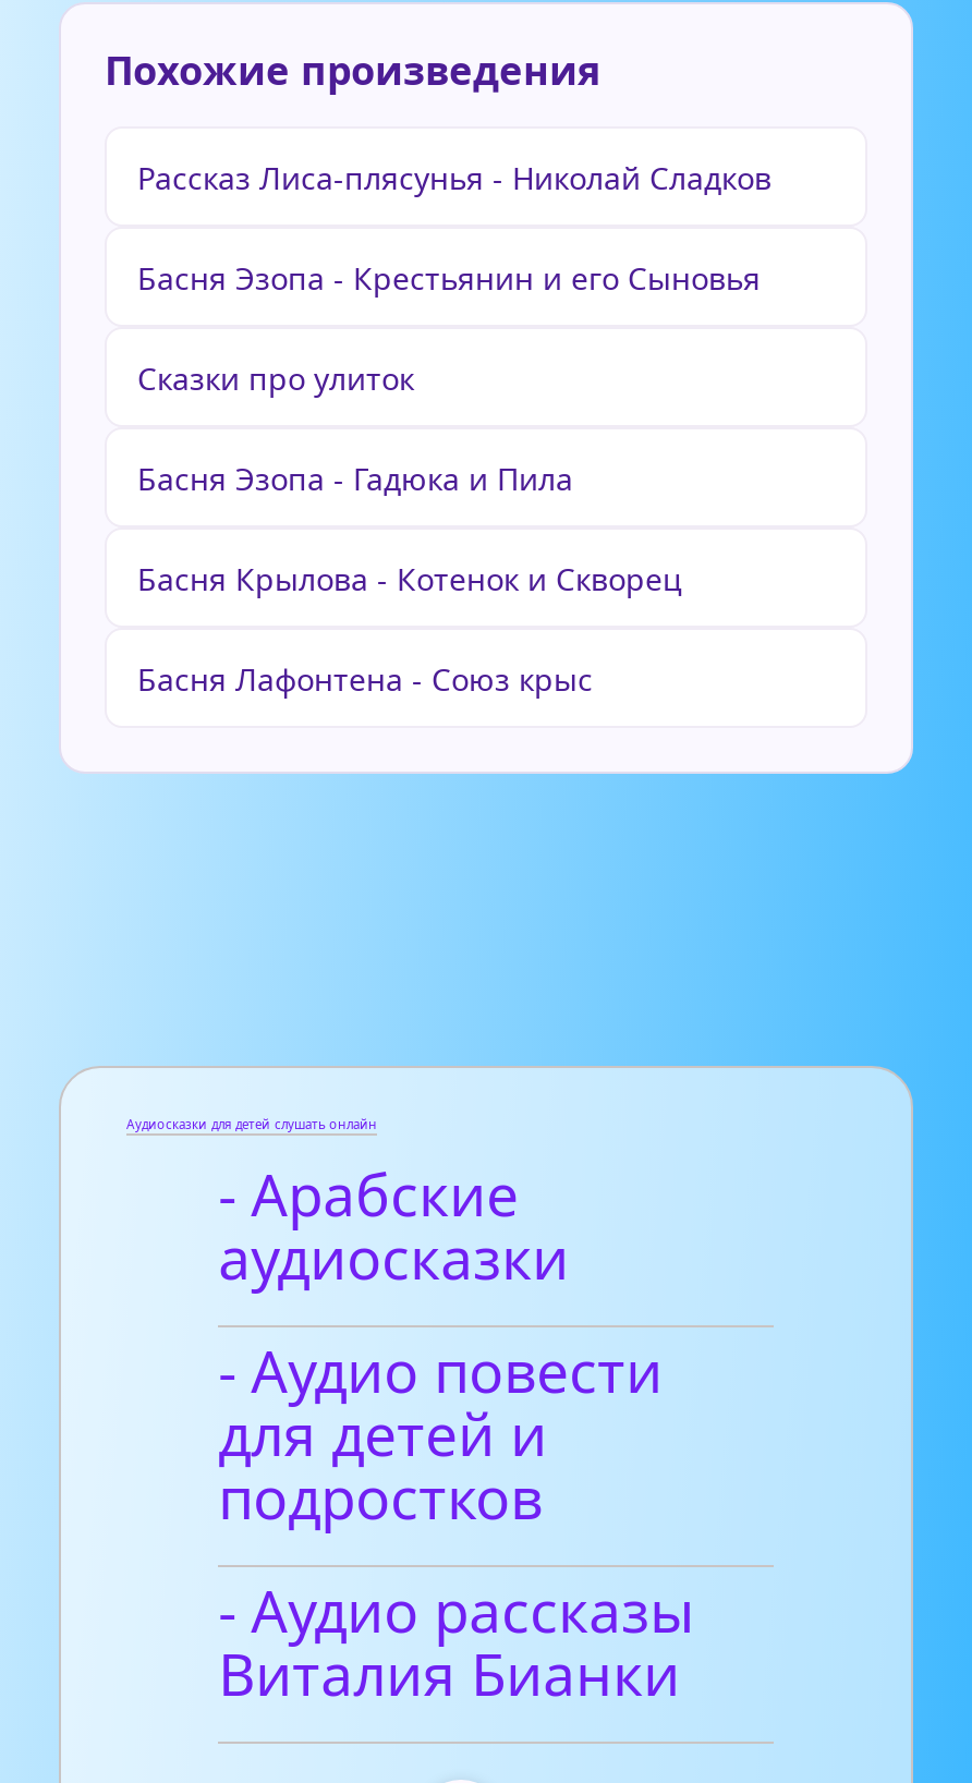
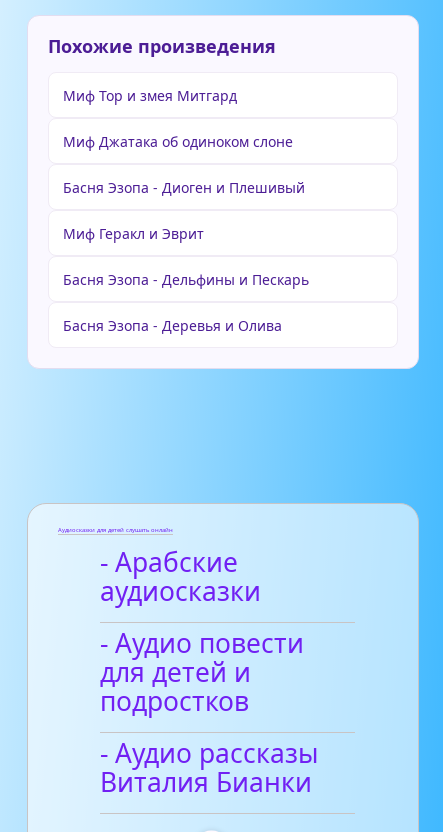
[137,157,771,198] Рассказ Лиса-плясунья - Николай Сладков -> [63,86,237,105] Миф Тор и змея Митгард
[137,257,761,298] Басня Эзопа - Крестьянин и его Сыновья -> [63,132,293,151] Миф Джатака об одиноком слоне
[137,357,414,399] Сказки про улиток -> [63,178,305,197] Басня Эзопа - Диоген и Плешивый
[137,458,573,499] Басня Эзопа - Гадюка и Пила -> [63,224,204,243] Миф Геракл и Эврит
[137,558,682,599] Басня Крылова - Котенок и Скворец -> [63,270,309,289] Басня Эзопа - Дельфины и Пескарь
[137,658,593,699] Басня Лафонтена - Союз крыс -> [63,316,282,335] Басня Эзопа - Деревья и Олива

